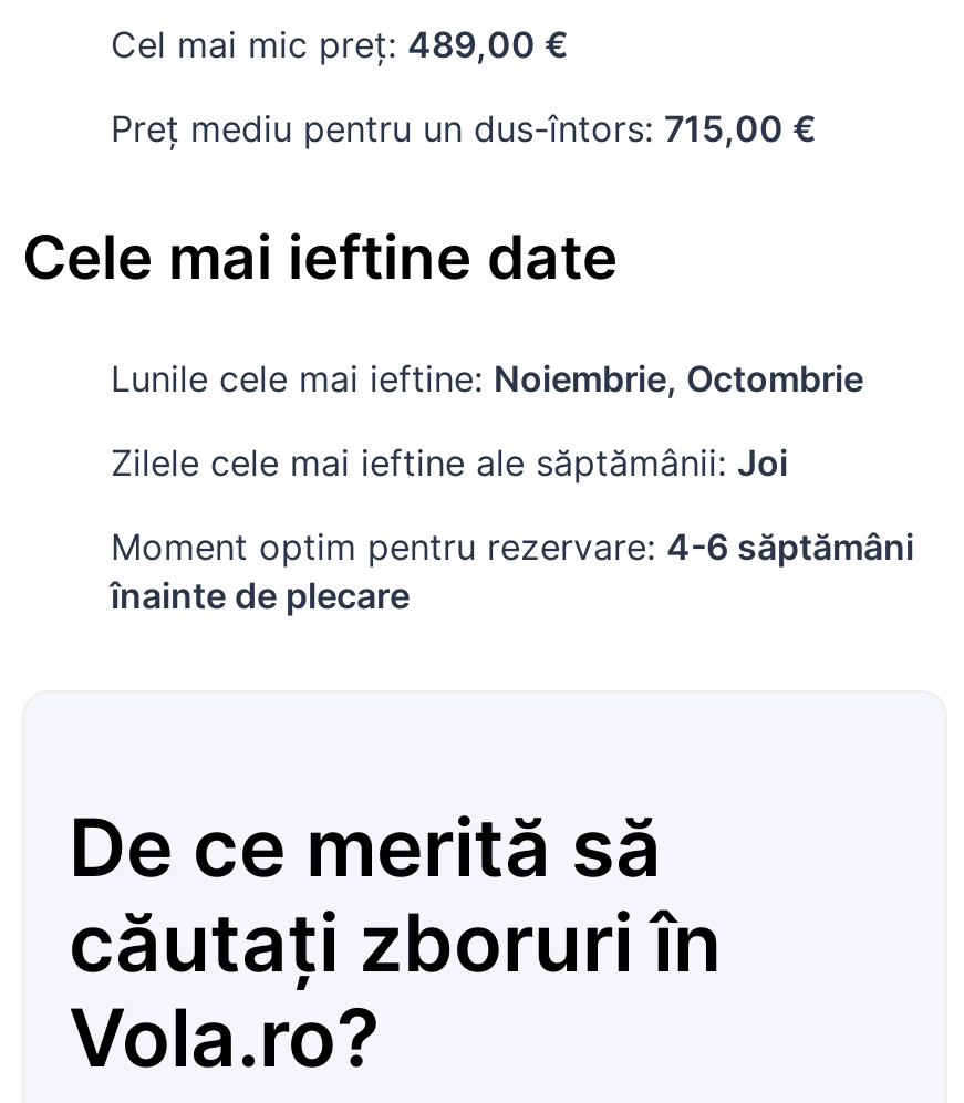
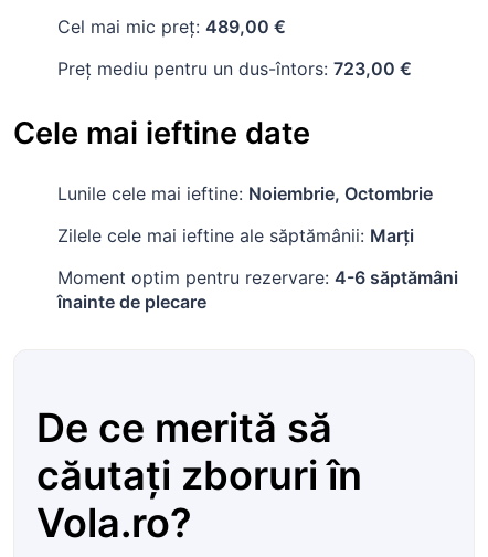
[111,106,817,151] Preț mediu pentru un dus-întors: 715,00 € -> [57,58,412,80] Preț mediu pentru un dus-întors: 723,00 €
[111,441,788,485] Zilele cele mai ieftine ale săptămânii: Joi -> [57,225,414,247] Zilele cele mai ieftine ale săptămânii: Marți

